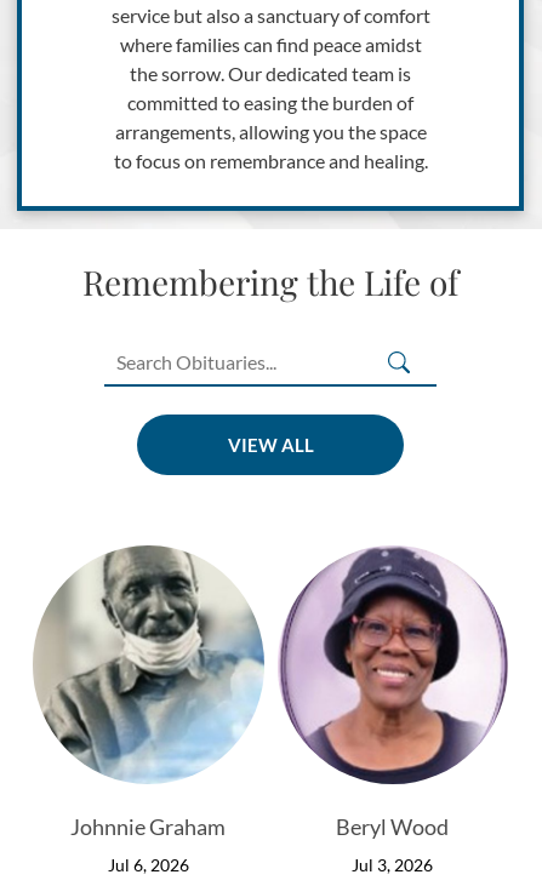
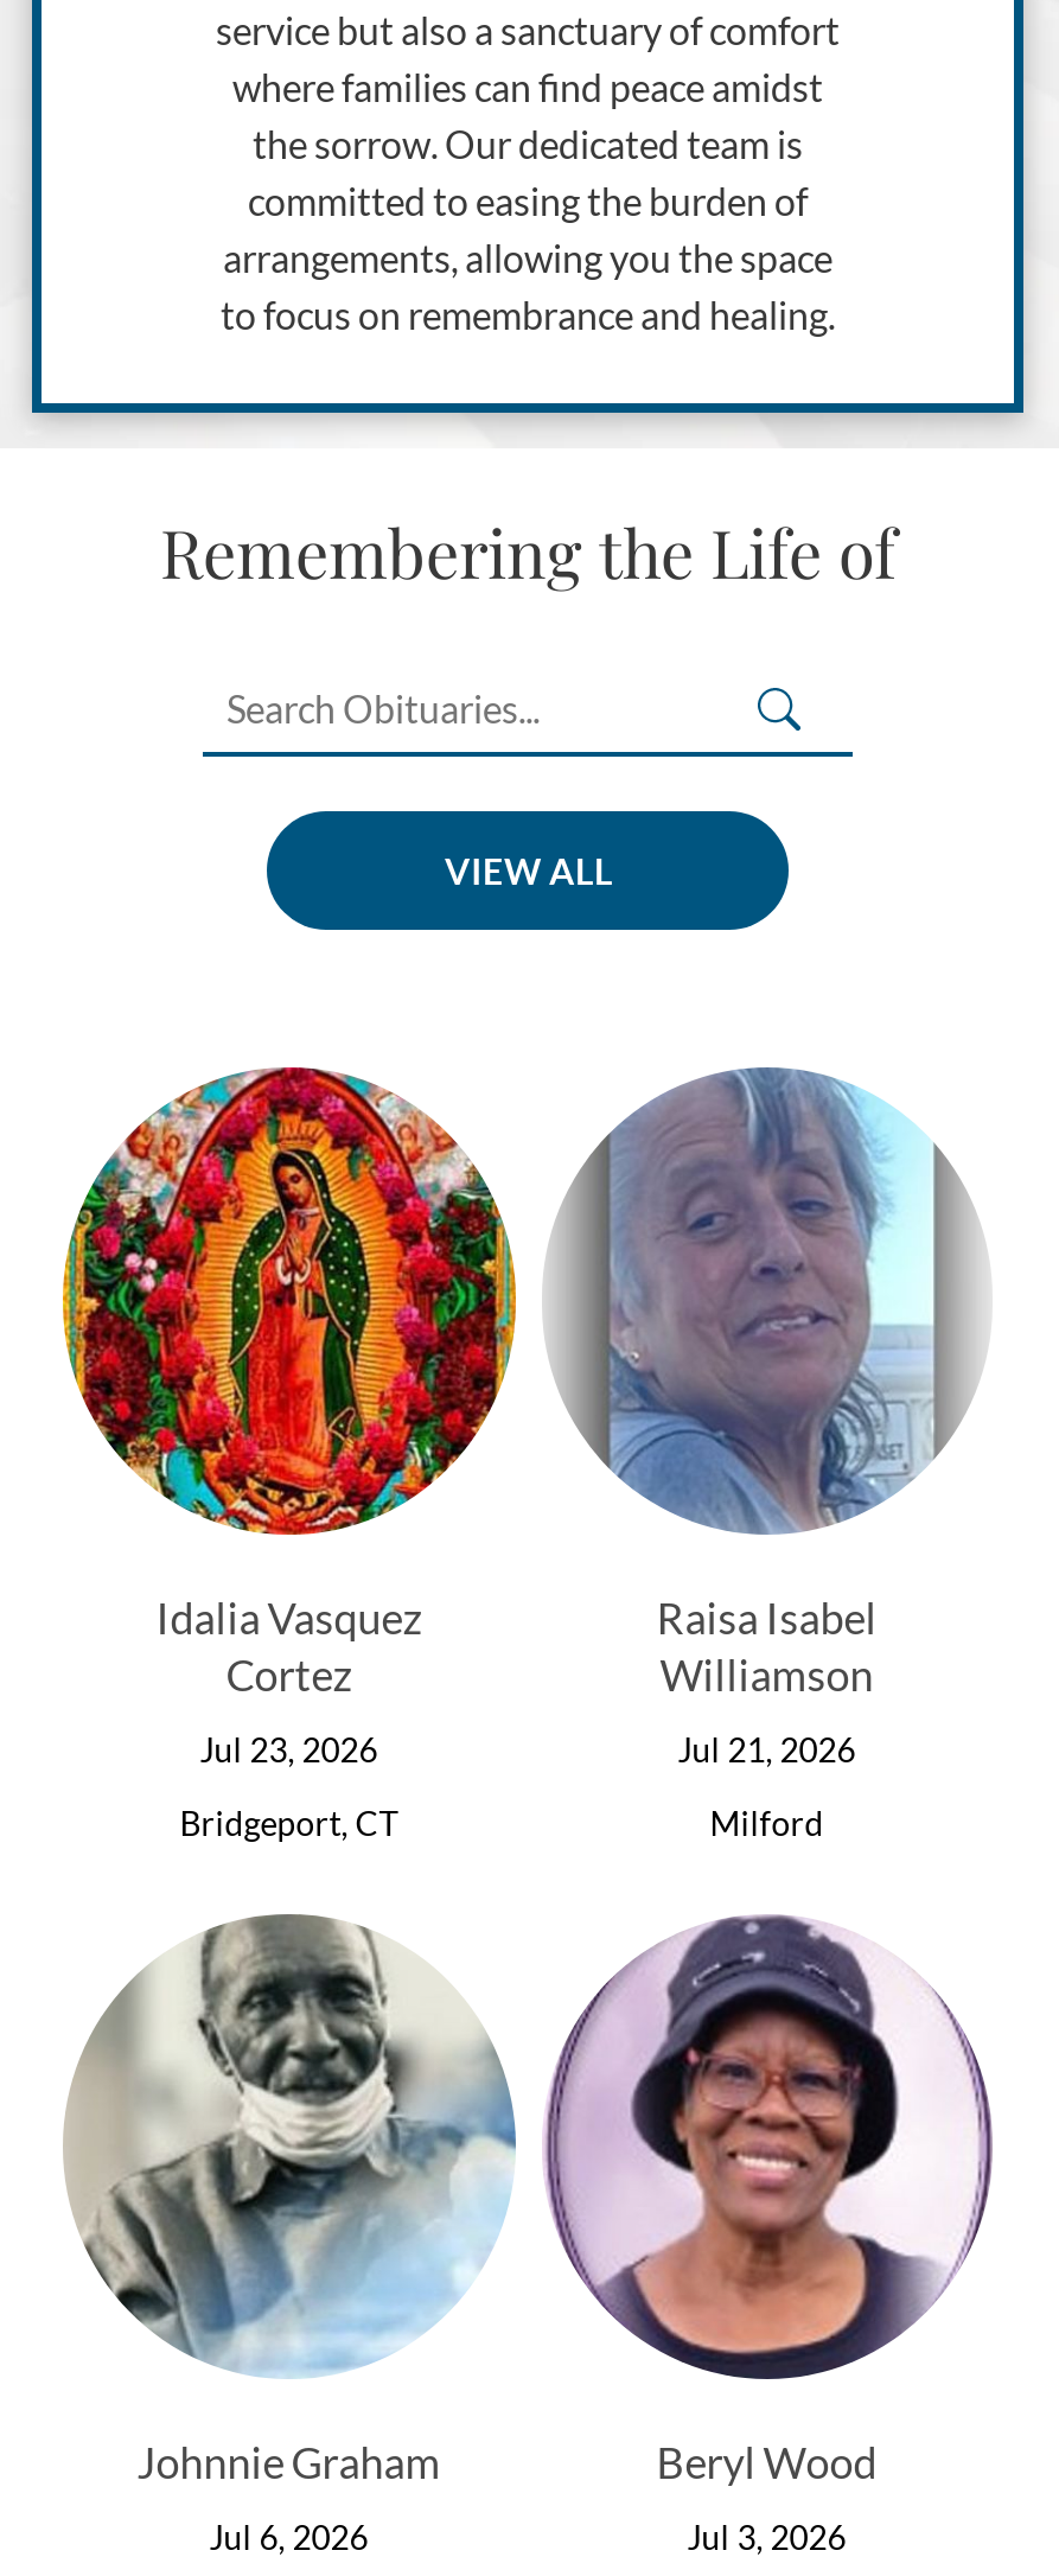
none -> [63,1067,518,1842] [image] | Idalia Vasquez | Cortez | Jul 23, 2026 | Bridgeport, CT
none -> [547,1067,988,1842] [image] | Raisa Isabel | Williamson | Jul 21, 2026 | Milford

